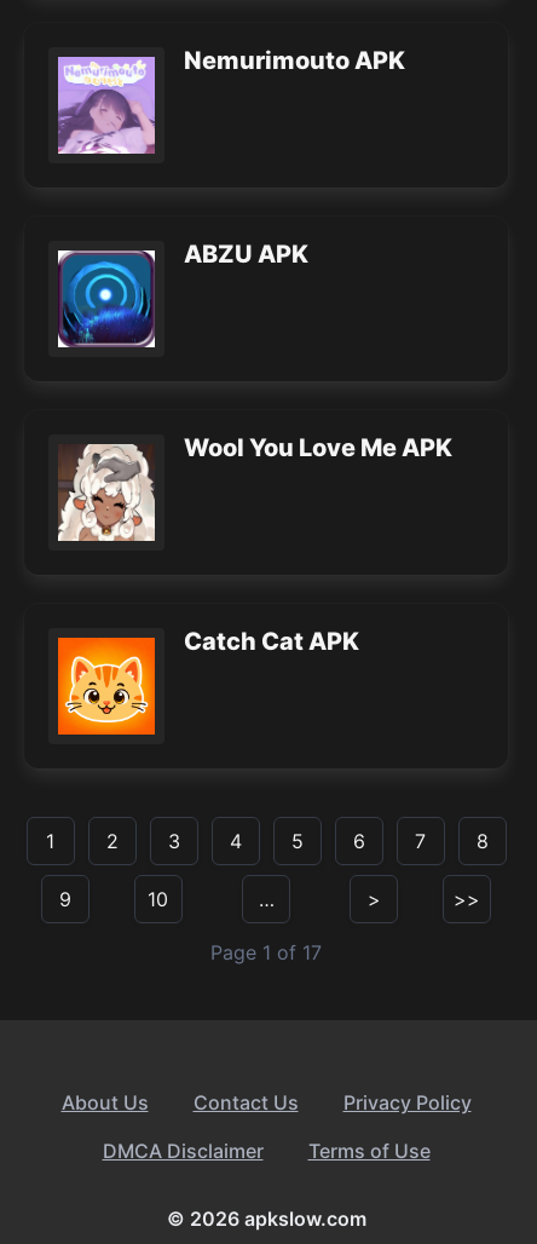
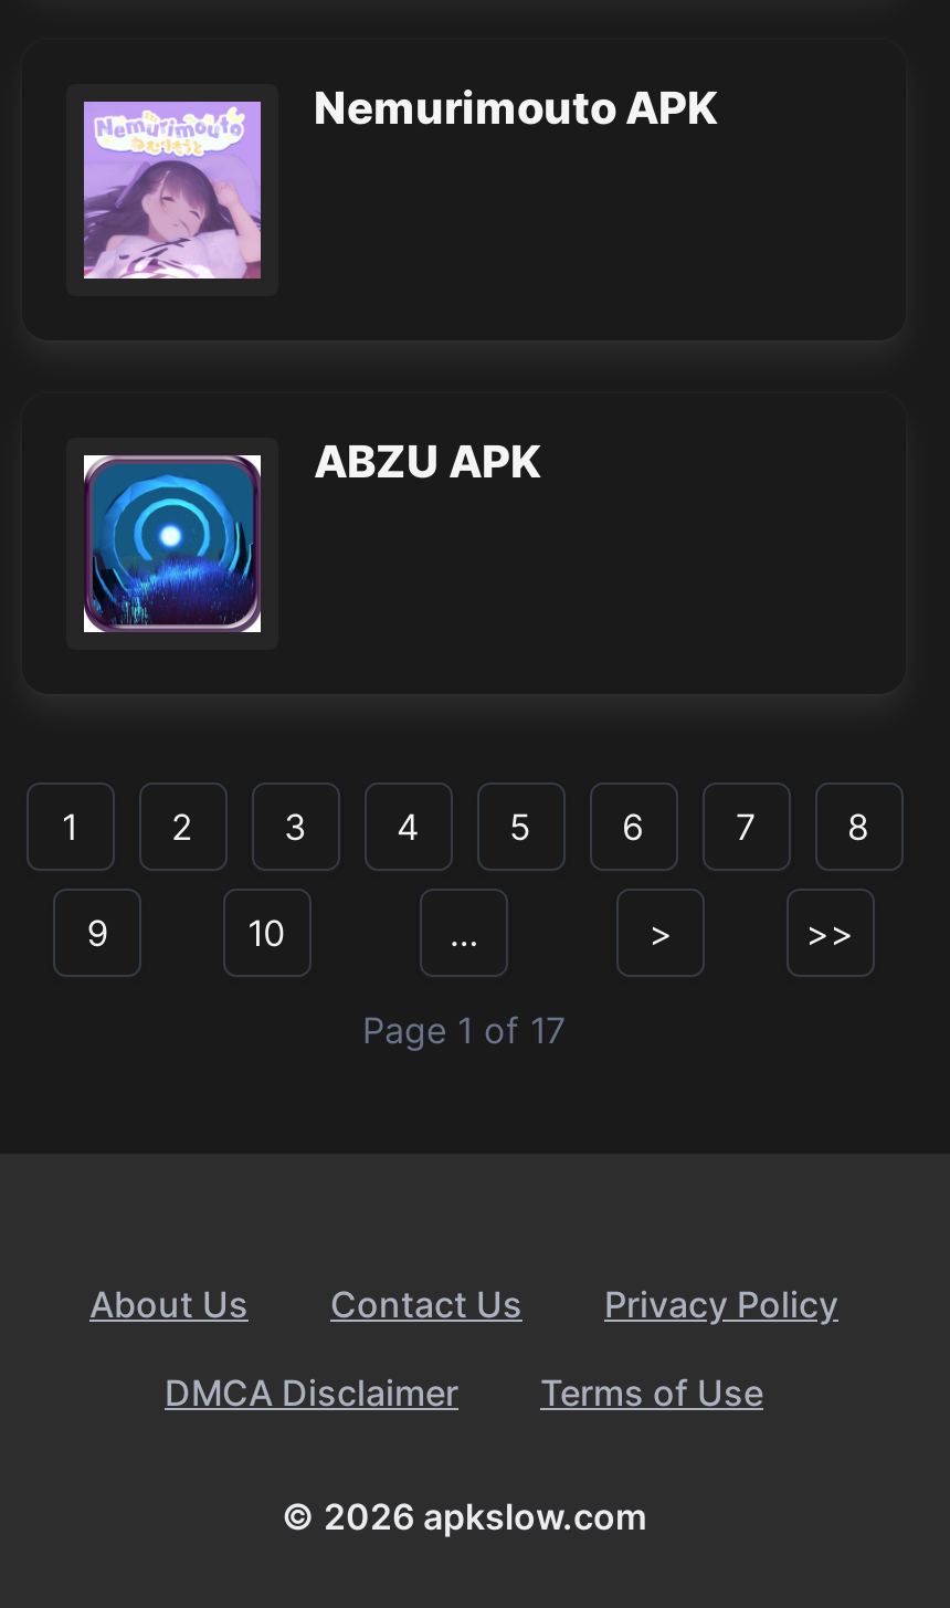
[57,433,452,542] [image] | Wool You Love Me APK -> none
[57,627,359,736] [image] | Catch Cat APK -> none

